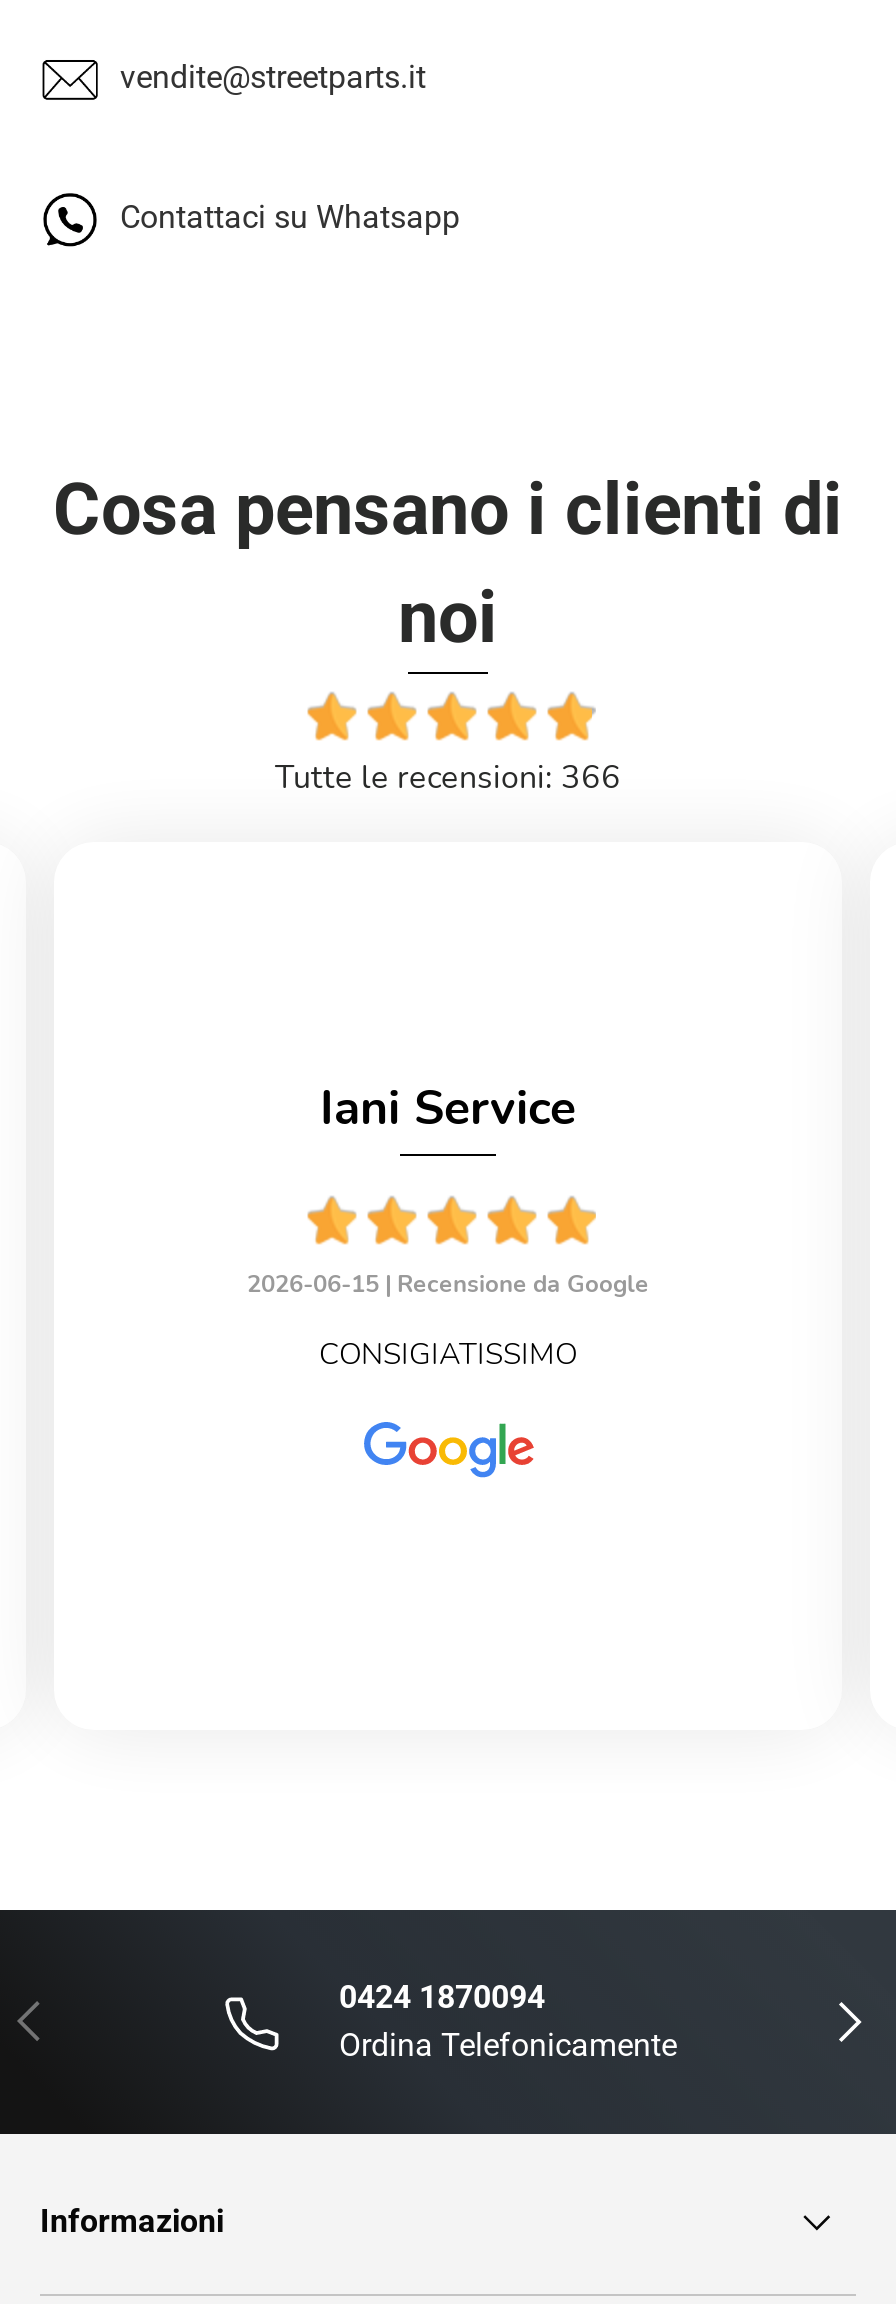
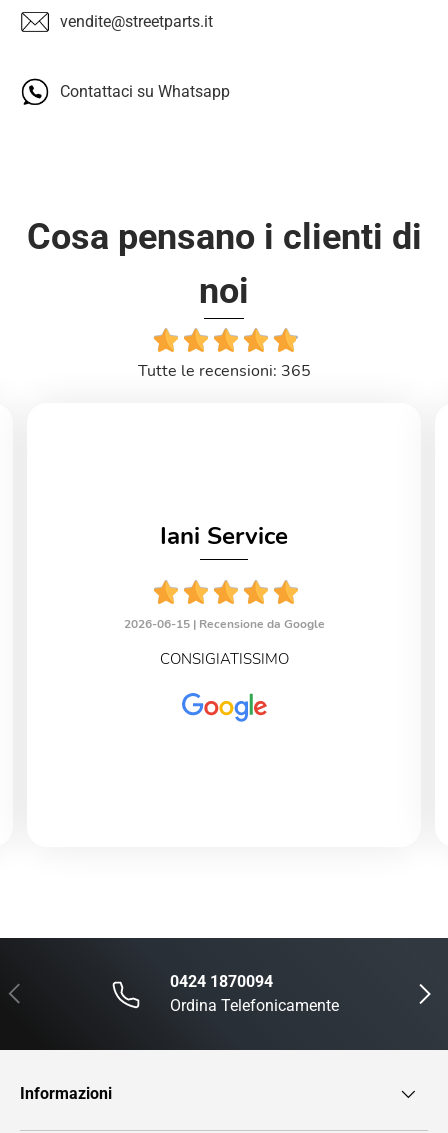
[275,755,621,799] Tutte le recensioni: 366 -> [137,360,310,382] Tutte le recensioni: 365

